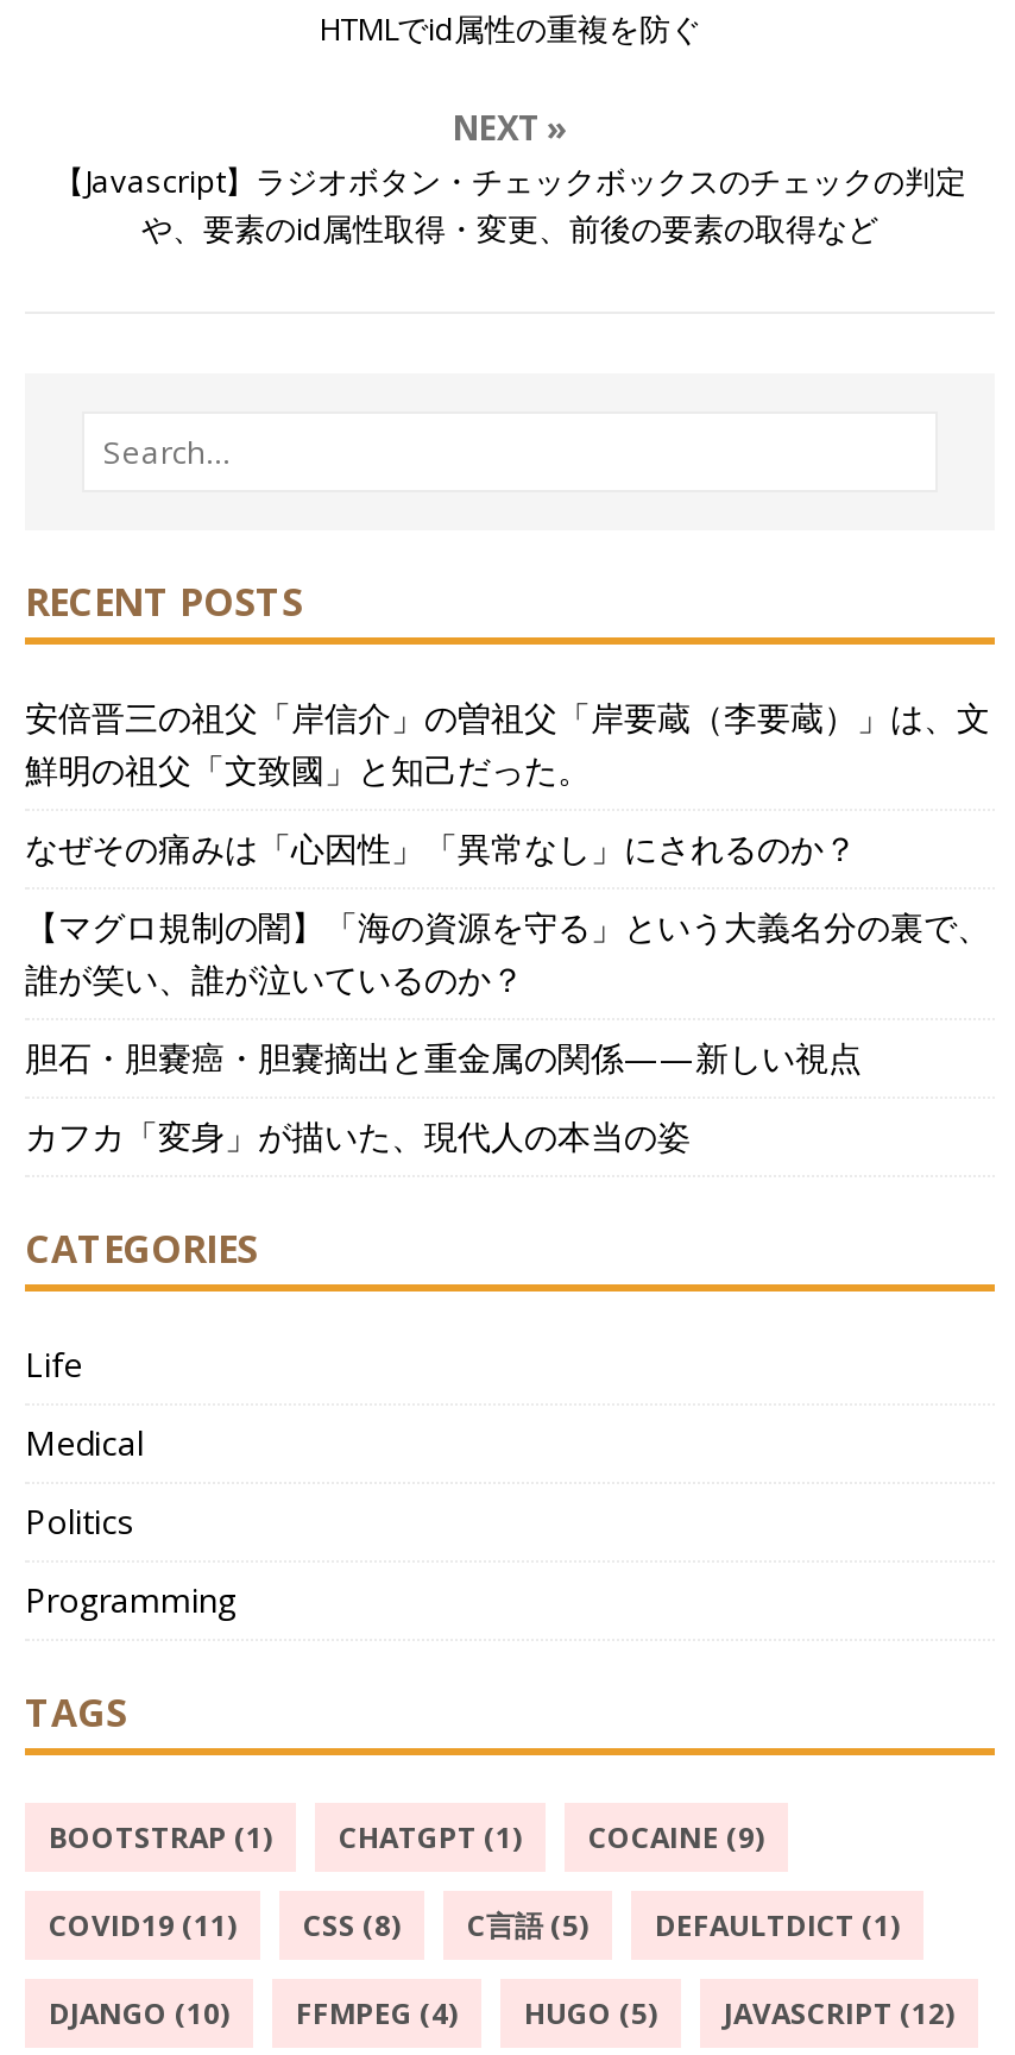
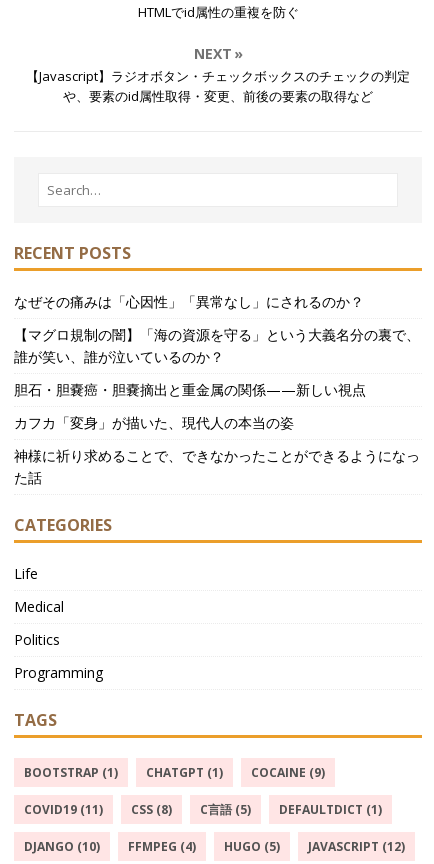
[25,695,990,792] 安倍晋三の祖父「岸信介」の曽祖父「岸要蔵（李要蔵）」は、文 | 鮮明の祖父「文致國」と知己だった。 -> none
moved [25,825,990,1158] -> [14,292,420,432]: なぜその痛みは「心因性」「異常なし」にされるのか？ | 【マグロ規制の闇】「海の資源を守る」という大義名分の裏で、 | 誰が笑い、誰が泣いているのか？ | 胆石・胆嚢癌・胆嚢摘出と重金属の関係——新しい視点 | カフカ「変身」が描いた、現代人の本当の姿
none -> [14,446,420,487] 神様に祈り求めることで、できなかったことができるようになっ | た話

